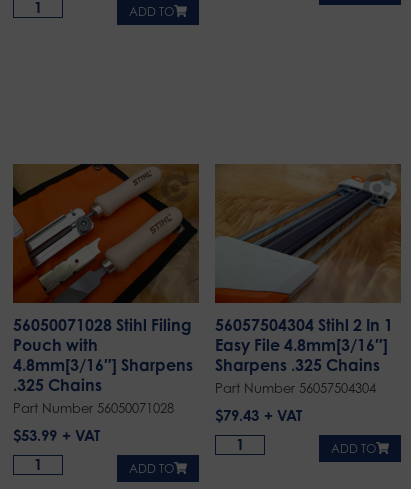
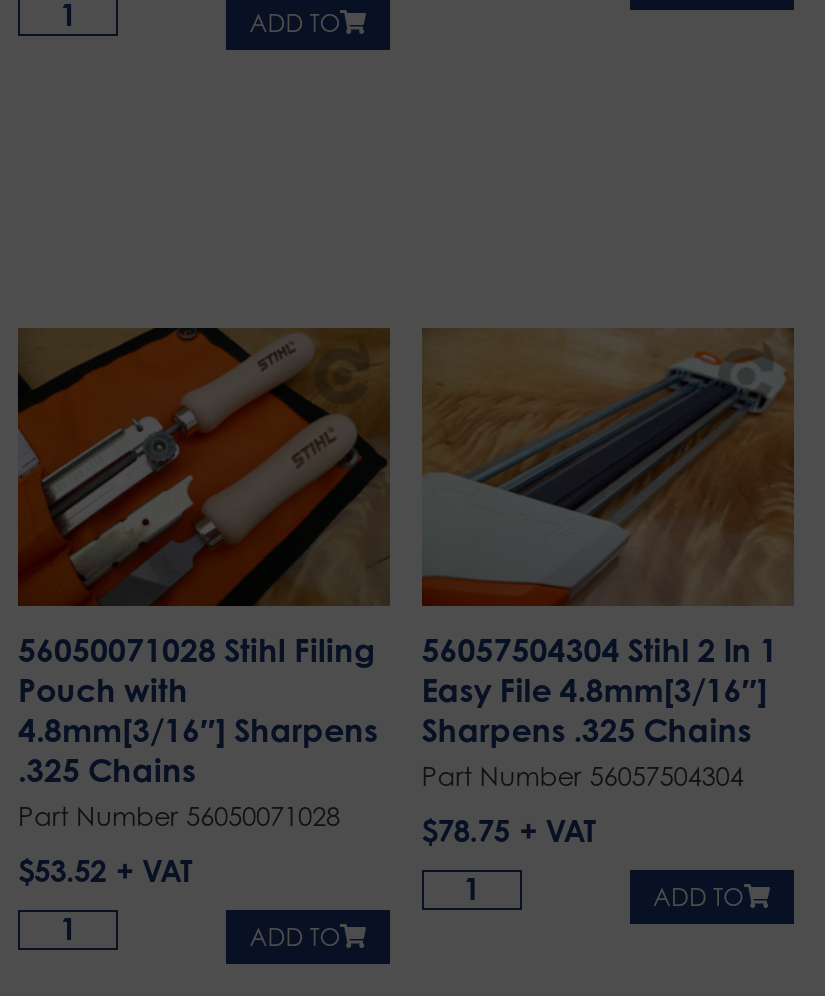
[215,406,259,425] $79.43 -> [422,811,510,849] $78.75
[13,426,57,445] $53.99 -> [18,851,106,889] $53.52

